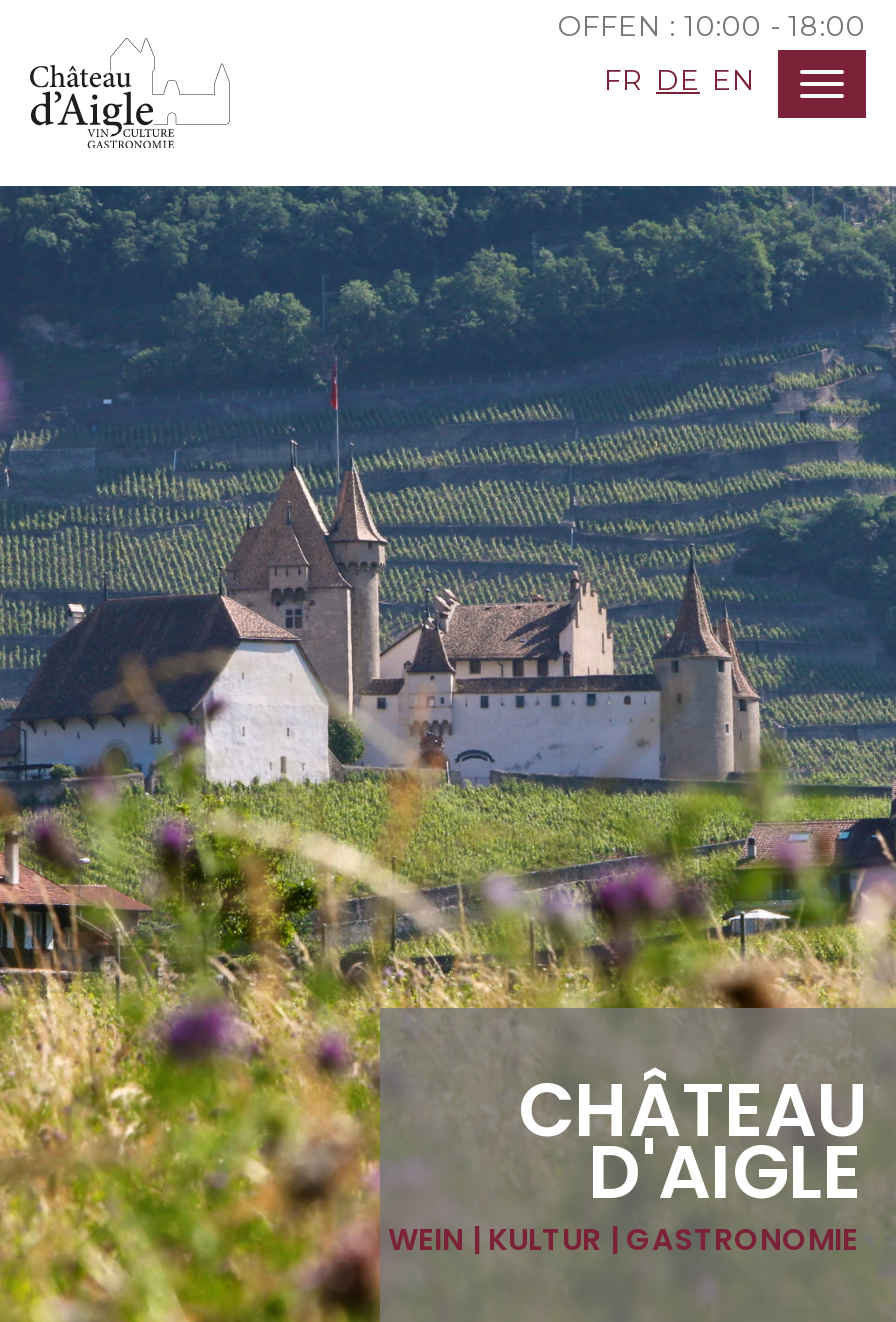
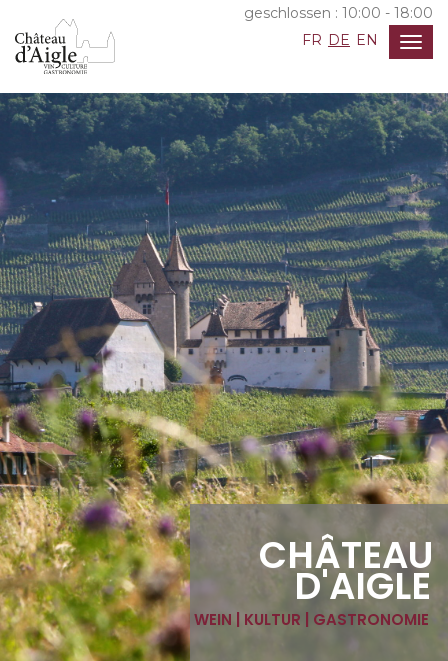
[558,8,866,44] OFFEN : 10:00 - 18:00 -> [244,4,433,22] geschlossen : 10:00 - 18:00

